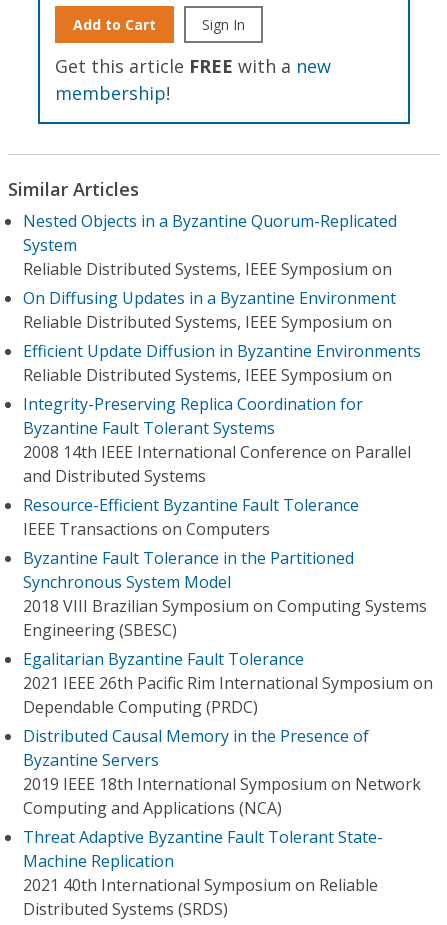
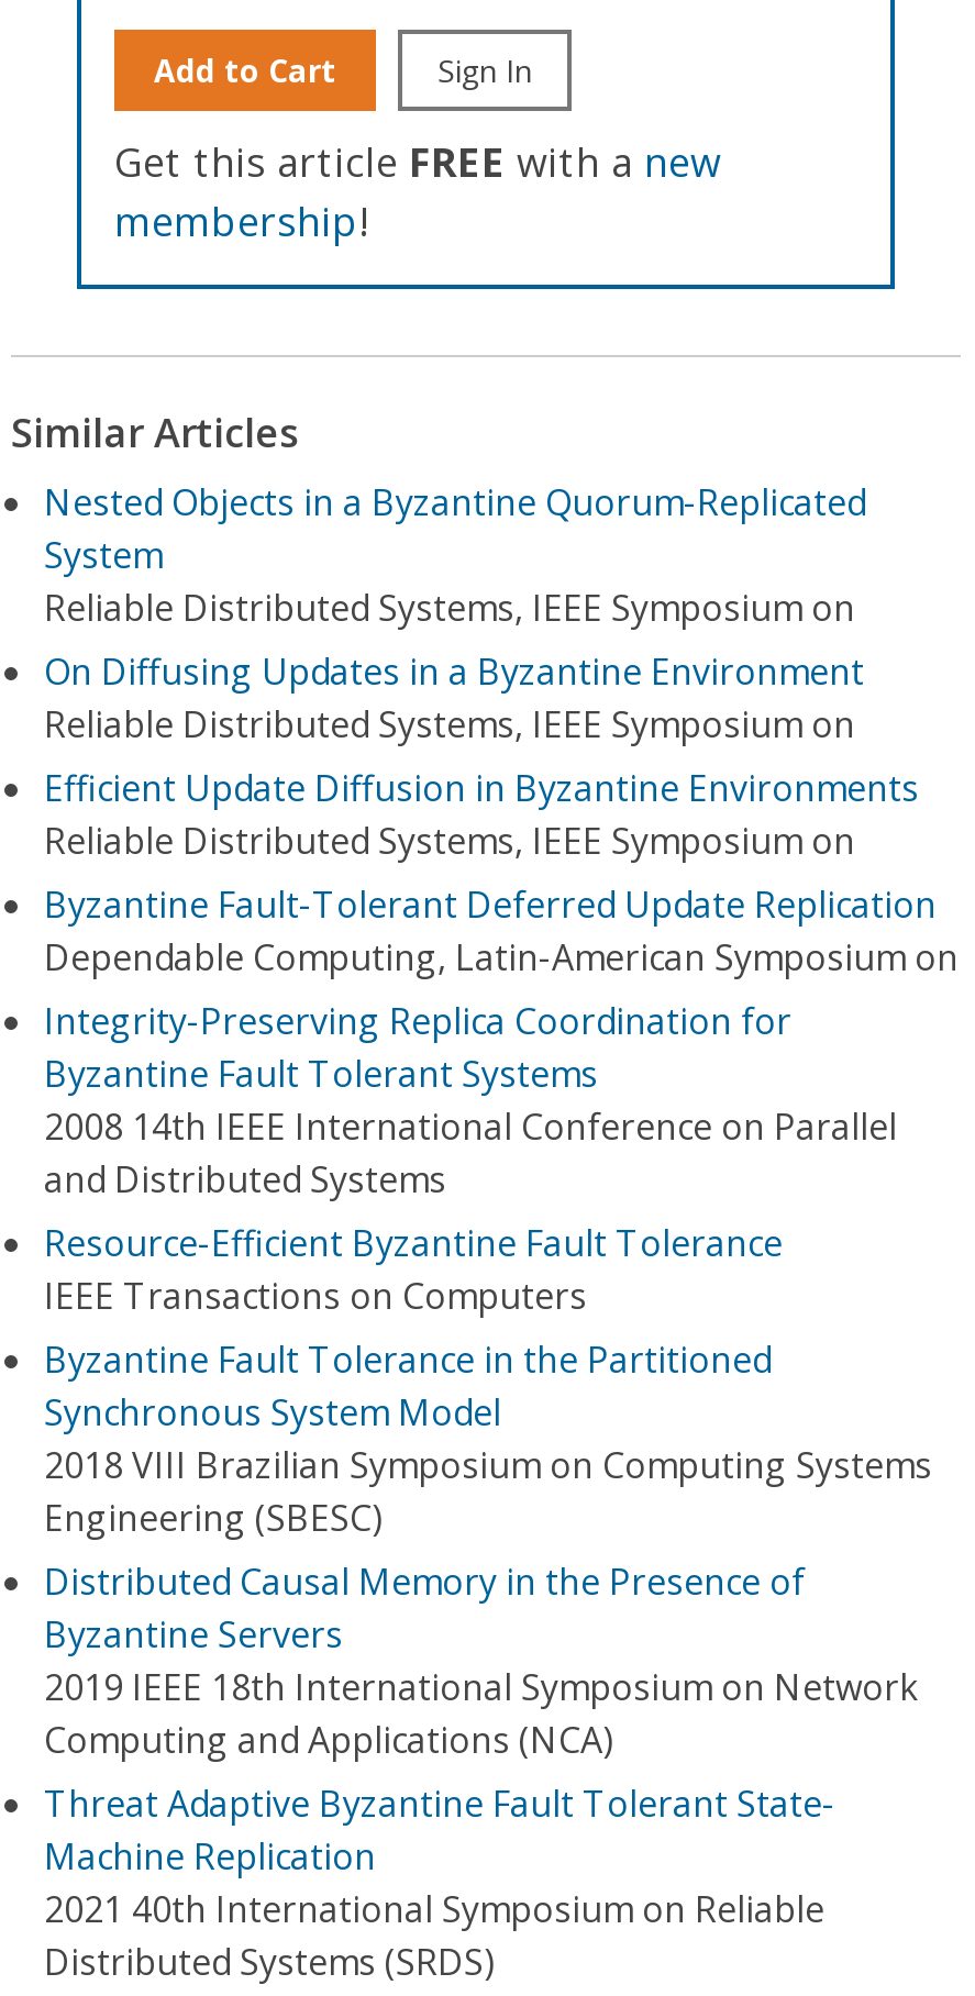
none -> [44,880,959,982] Byzantine Fault-Tolerant Deferred Update Replication | Dependable Computing, Latin-American Symposium on
moved [23,393,427,641] -> [44,997,932,1542]: Integrity-Preserving Replica Coordination for | Byzantine Fault Tolerant Systems | 2008 14th IEEE International Conference on Parallel | ... | 2018 VIII Brazilian Symposium on Computing Systems | Engineering (SBESC)
[23,648,433,718] Egalitarian Byzantine Fault Tolerance | 2021 IEEE 26th Pacific Rim International Symposium on | Dependable Computing (PRDC) -> none

